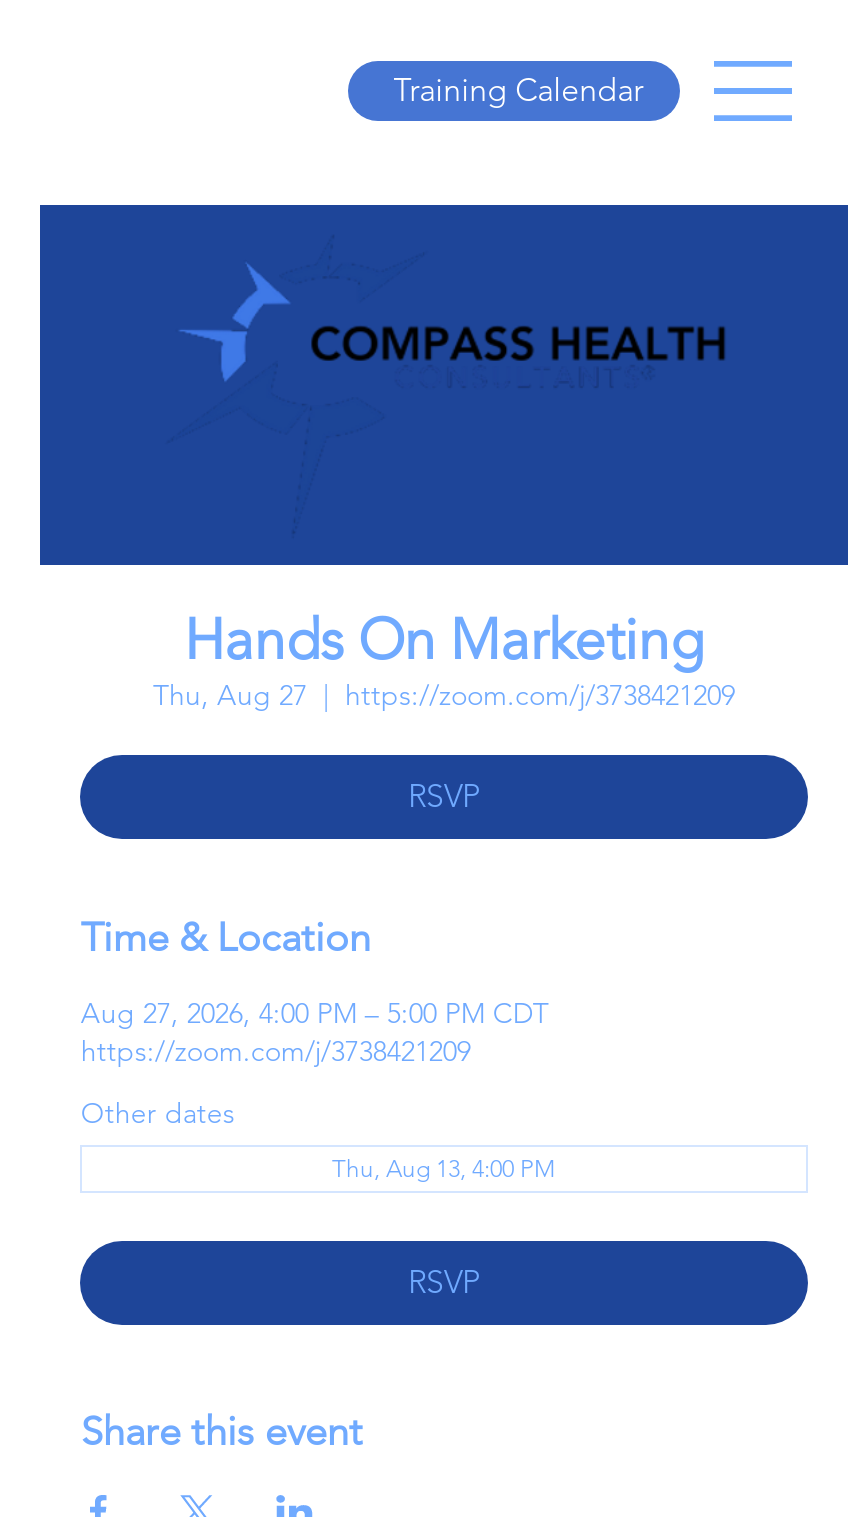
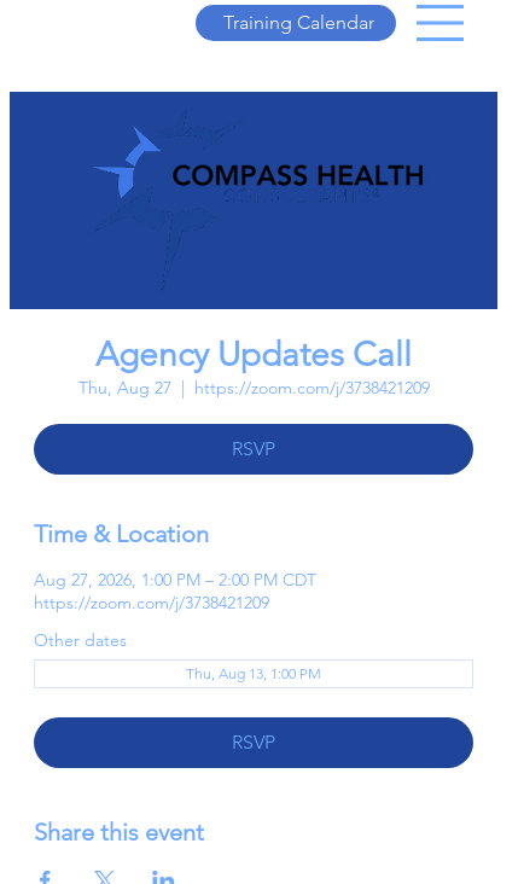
[184,608,704,674] Hands On Marketing -> [95,335,412,375] Agency Updates Call
[81,996,549,1032] Aug 27, 2026, 4:00 PM – 5:00 PM CDT -> [34,569,317,591] Aug 27, 2026, 1:00 PM – 2:00 PM CDT
[332,1154,556,1184] Thu, Aug 13, 4:00 PM -> [186,665,321,683] Thu, Aug 13, 1:00 PM

